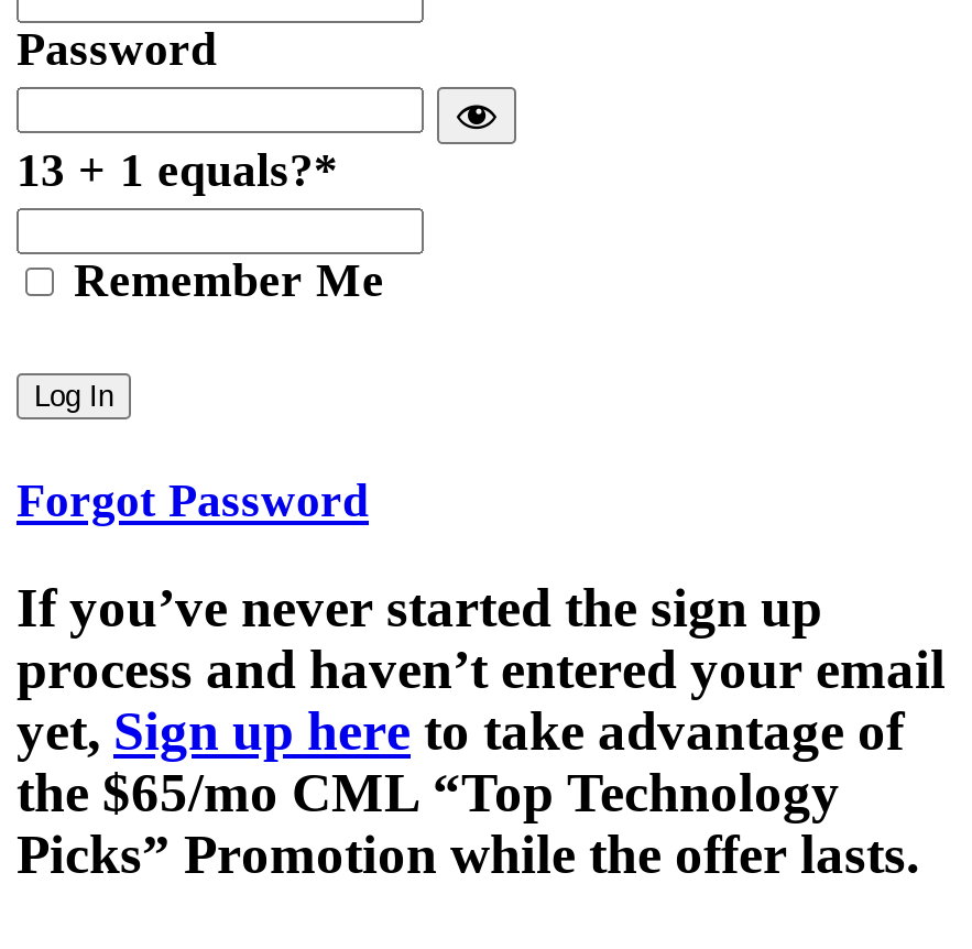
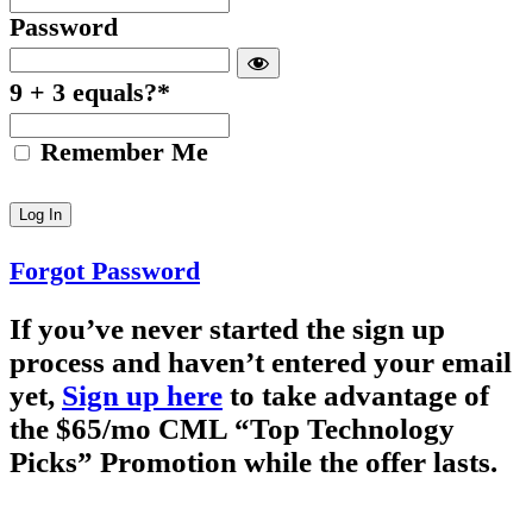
[17,145,338,198] 13 + 1 equals?* -> [10,79,170,108] 9 + 3 equals?*

